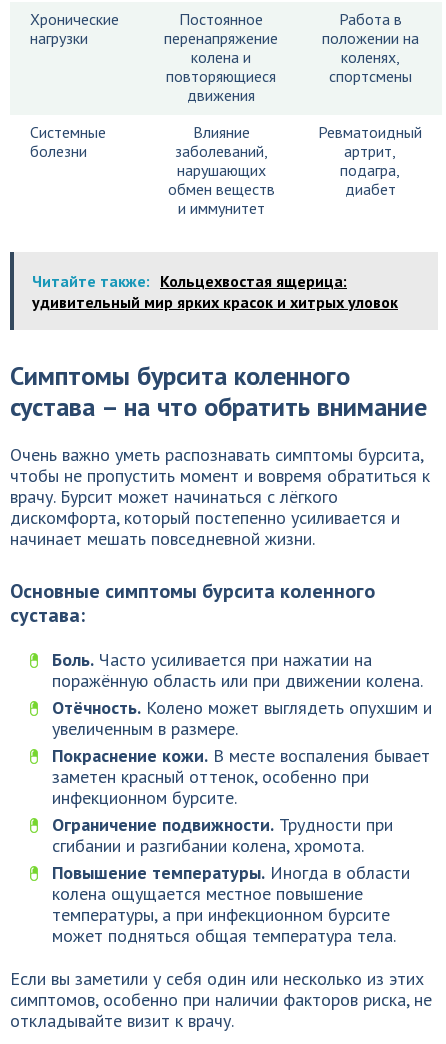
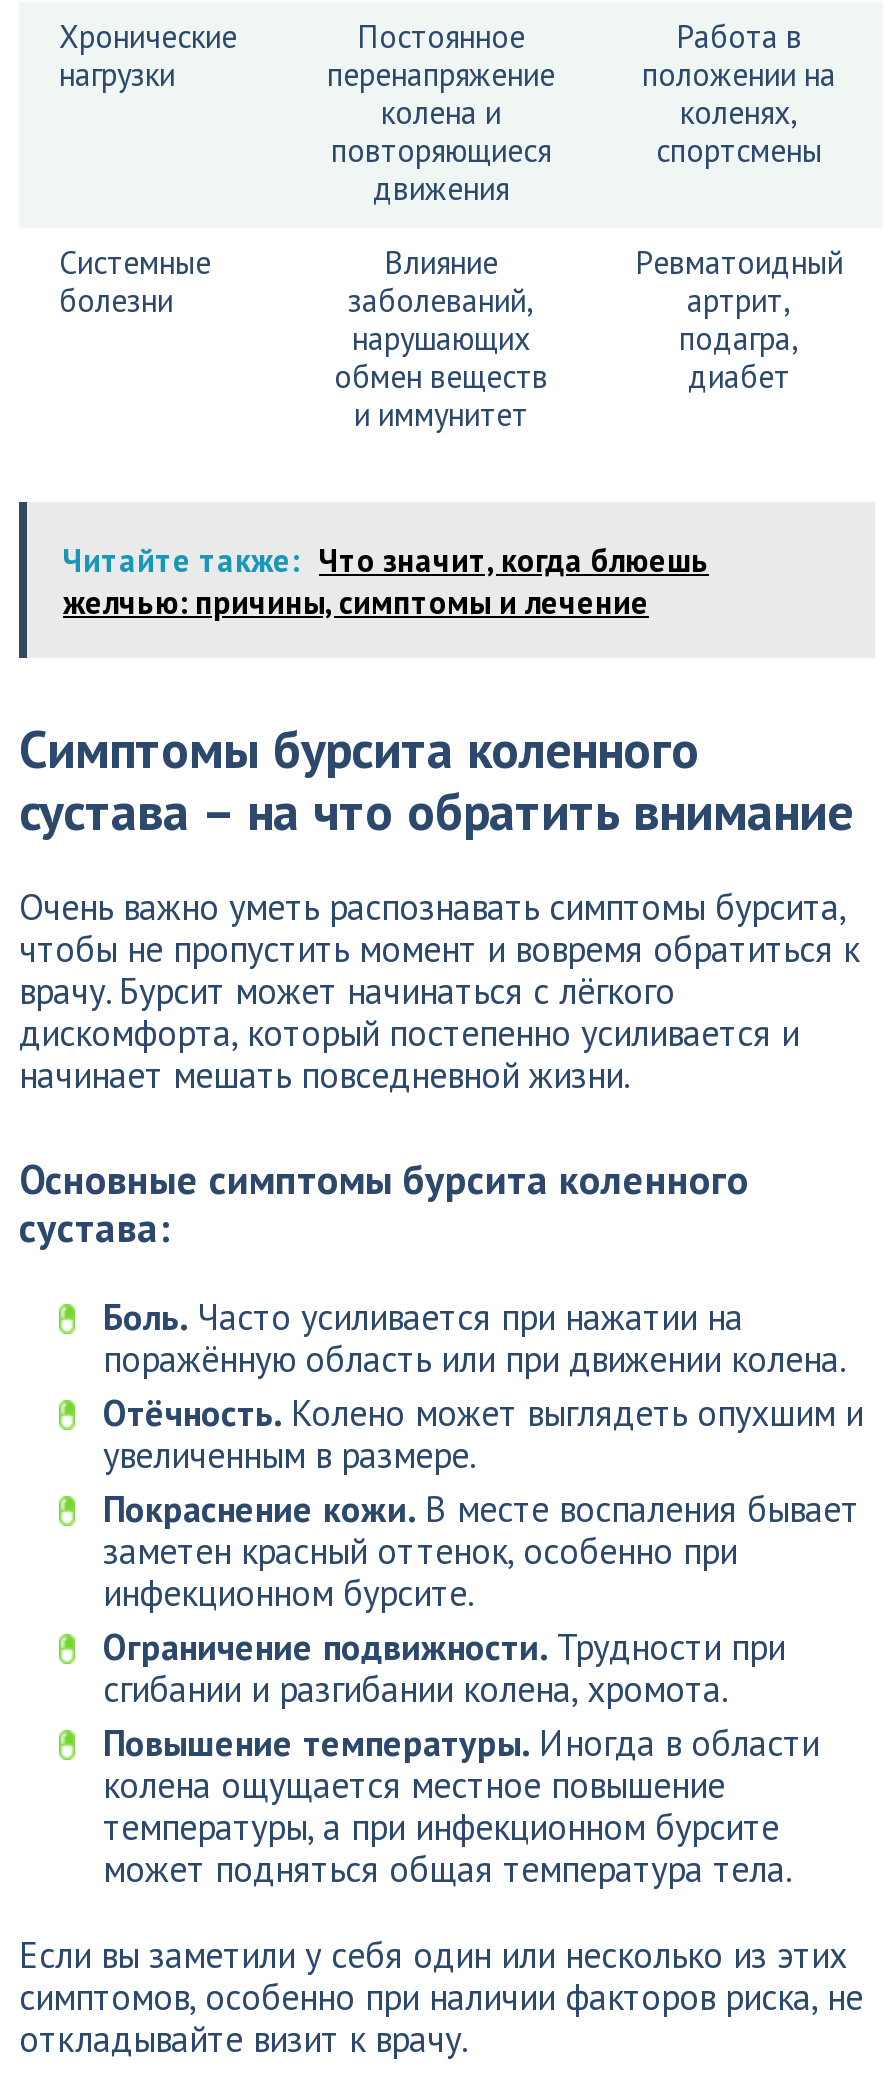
[32,271,398,312] Читайте также: Кольцехвостая ящерица: | удивительный мир ярких красок и хитрых уловок -> [63,540,709,622] Читайте также: Что значит, когда блюешь | желчью: причины, симптомы и лечение

